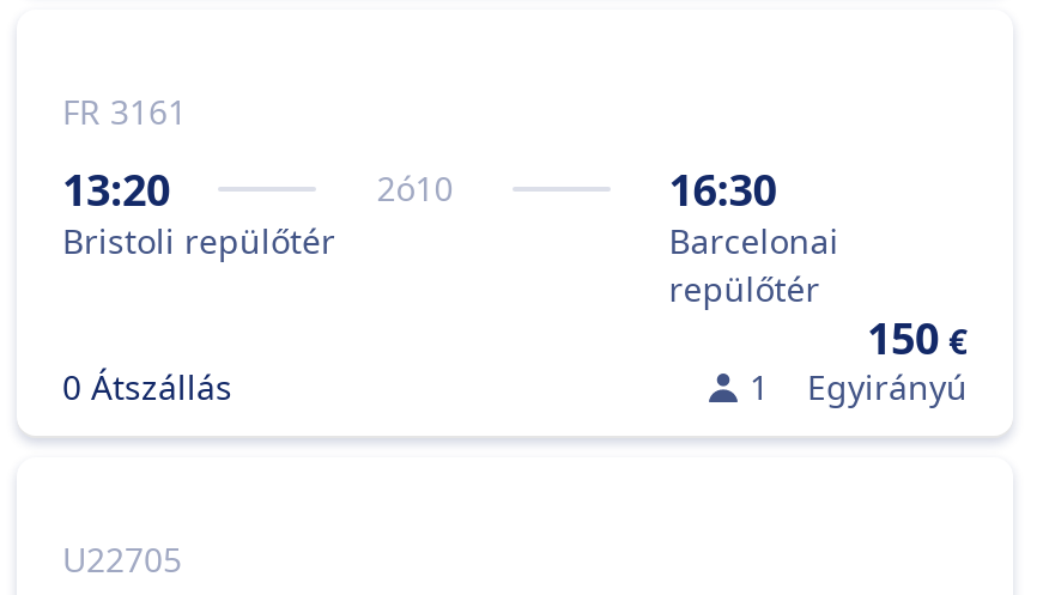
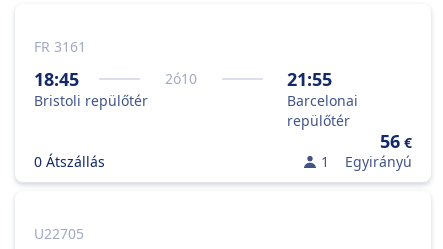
[62,160,170,218] 13:20 -> [34,67,79,91] 18:45
[669,160,777,218] 16:30 -> [287,67,332,91] 21:55
[867,309,968,366] 150 € -> [380,129,412,153] 56 €

